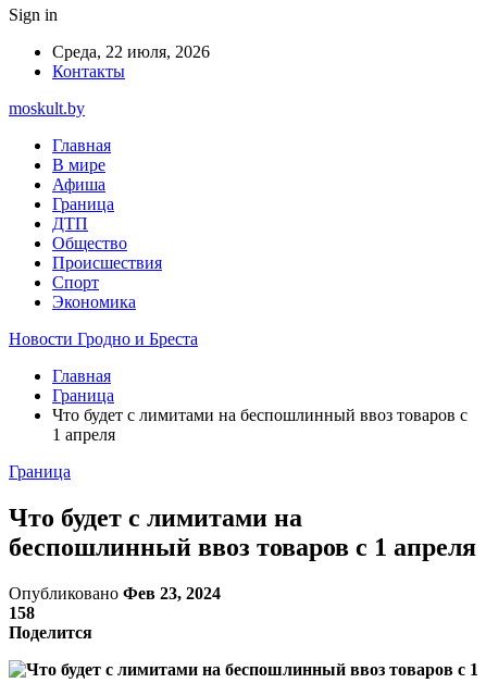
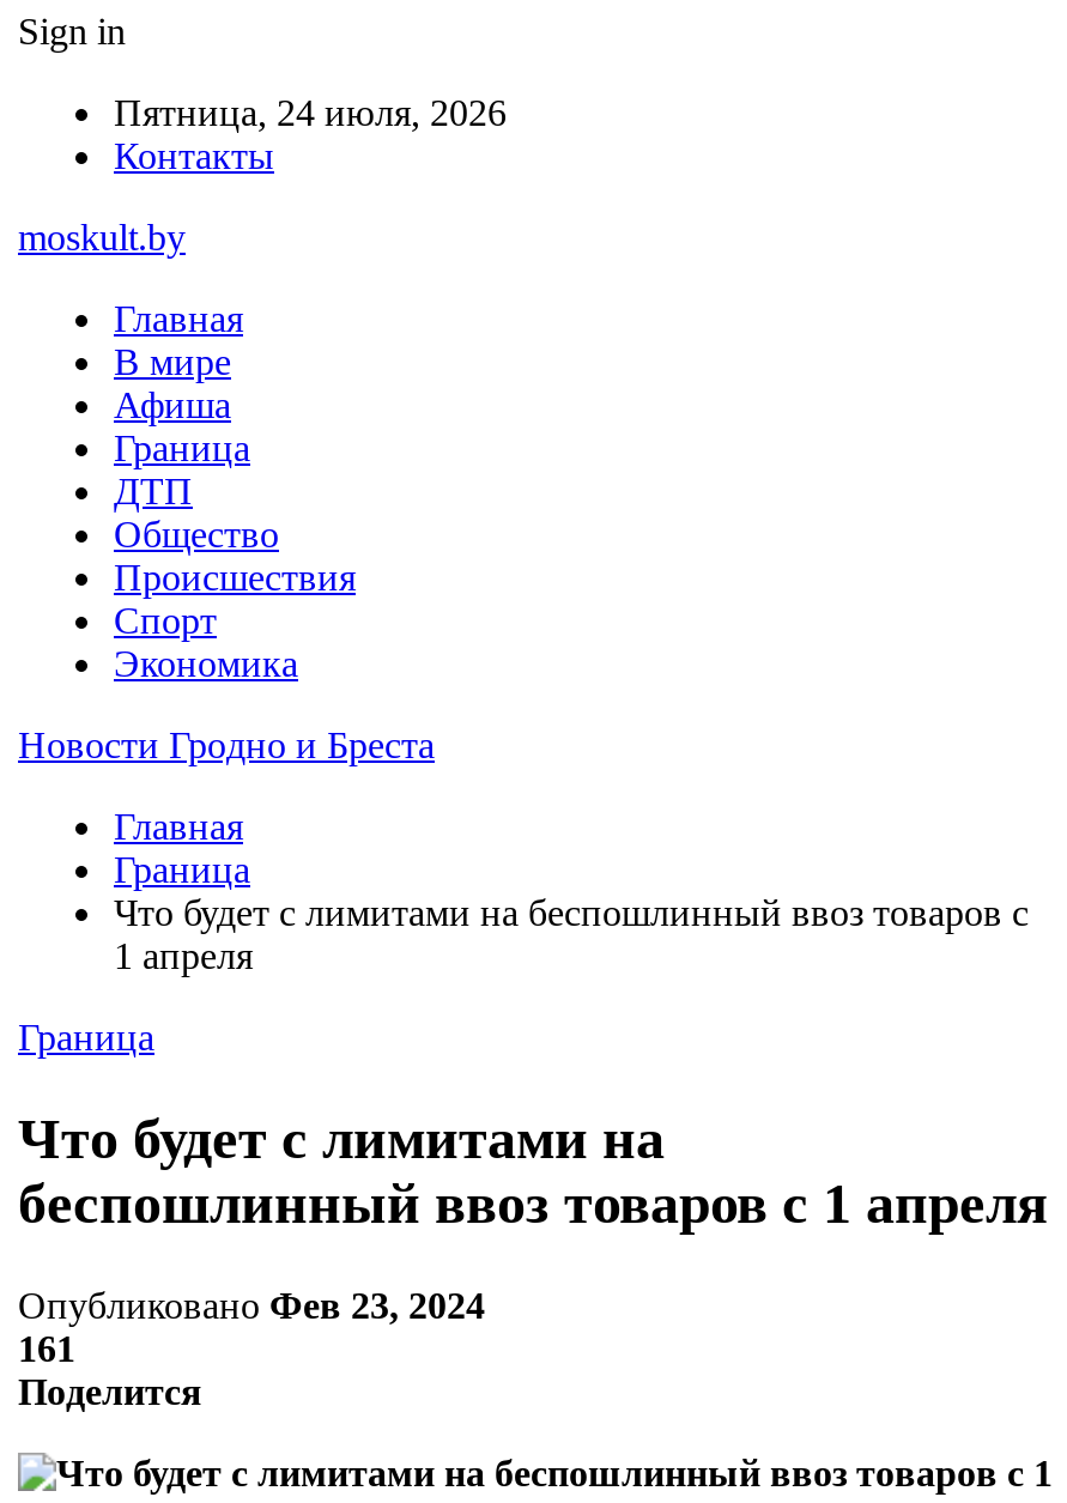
[52,42,210,61] Среда, 22 июля, 2026 -> [114,92,507,133] Пятница, 24 июля, 2026
[9,603,35,622] 158 -> [18,1328,75,1368] 161

